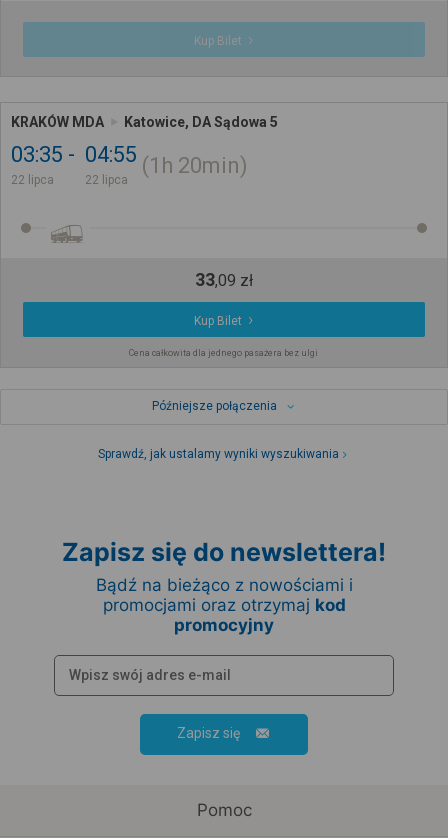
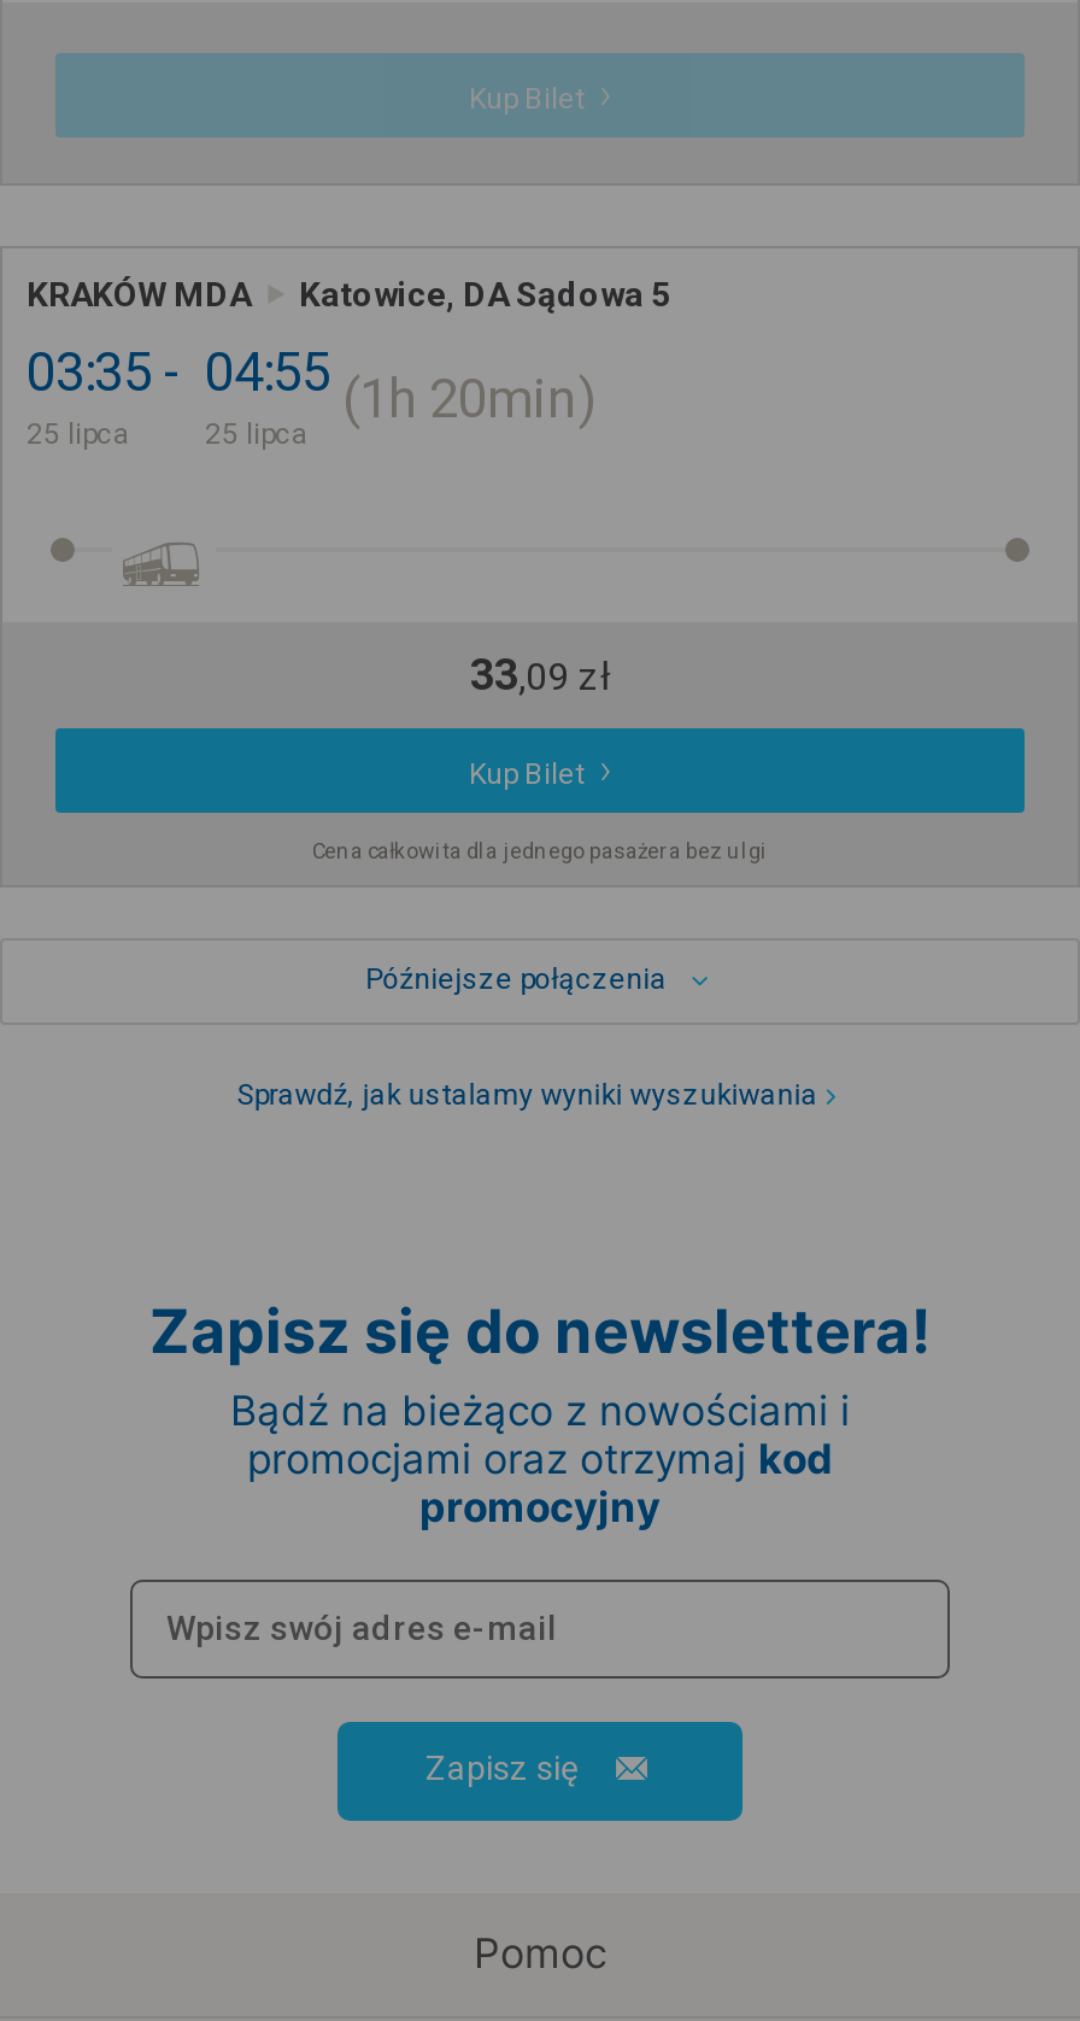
[11,173,54,187] 22 lipca -> [27,417,130,451] 25 lipca
[85,173,128,187] 22 lipca -> [205,417,309,451] 25 lipca

